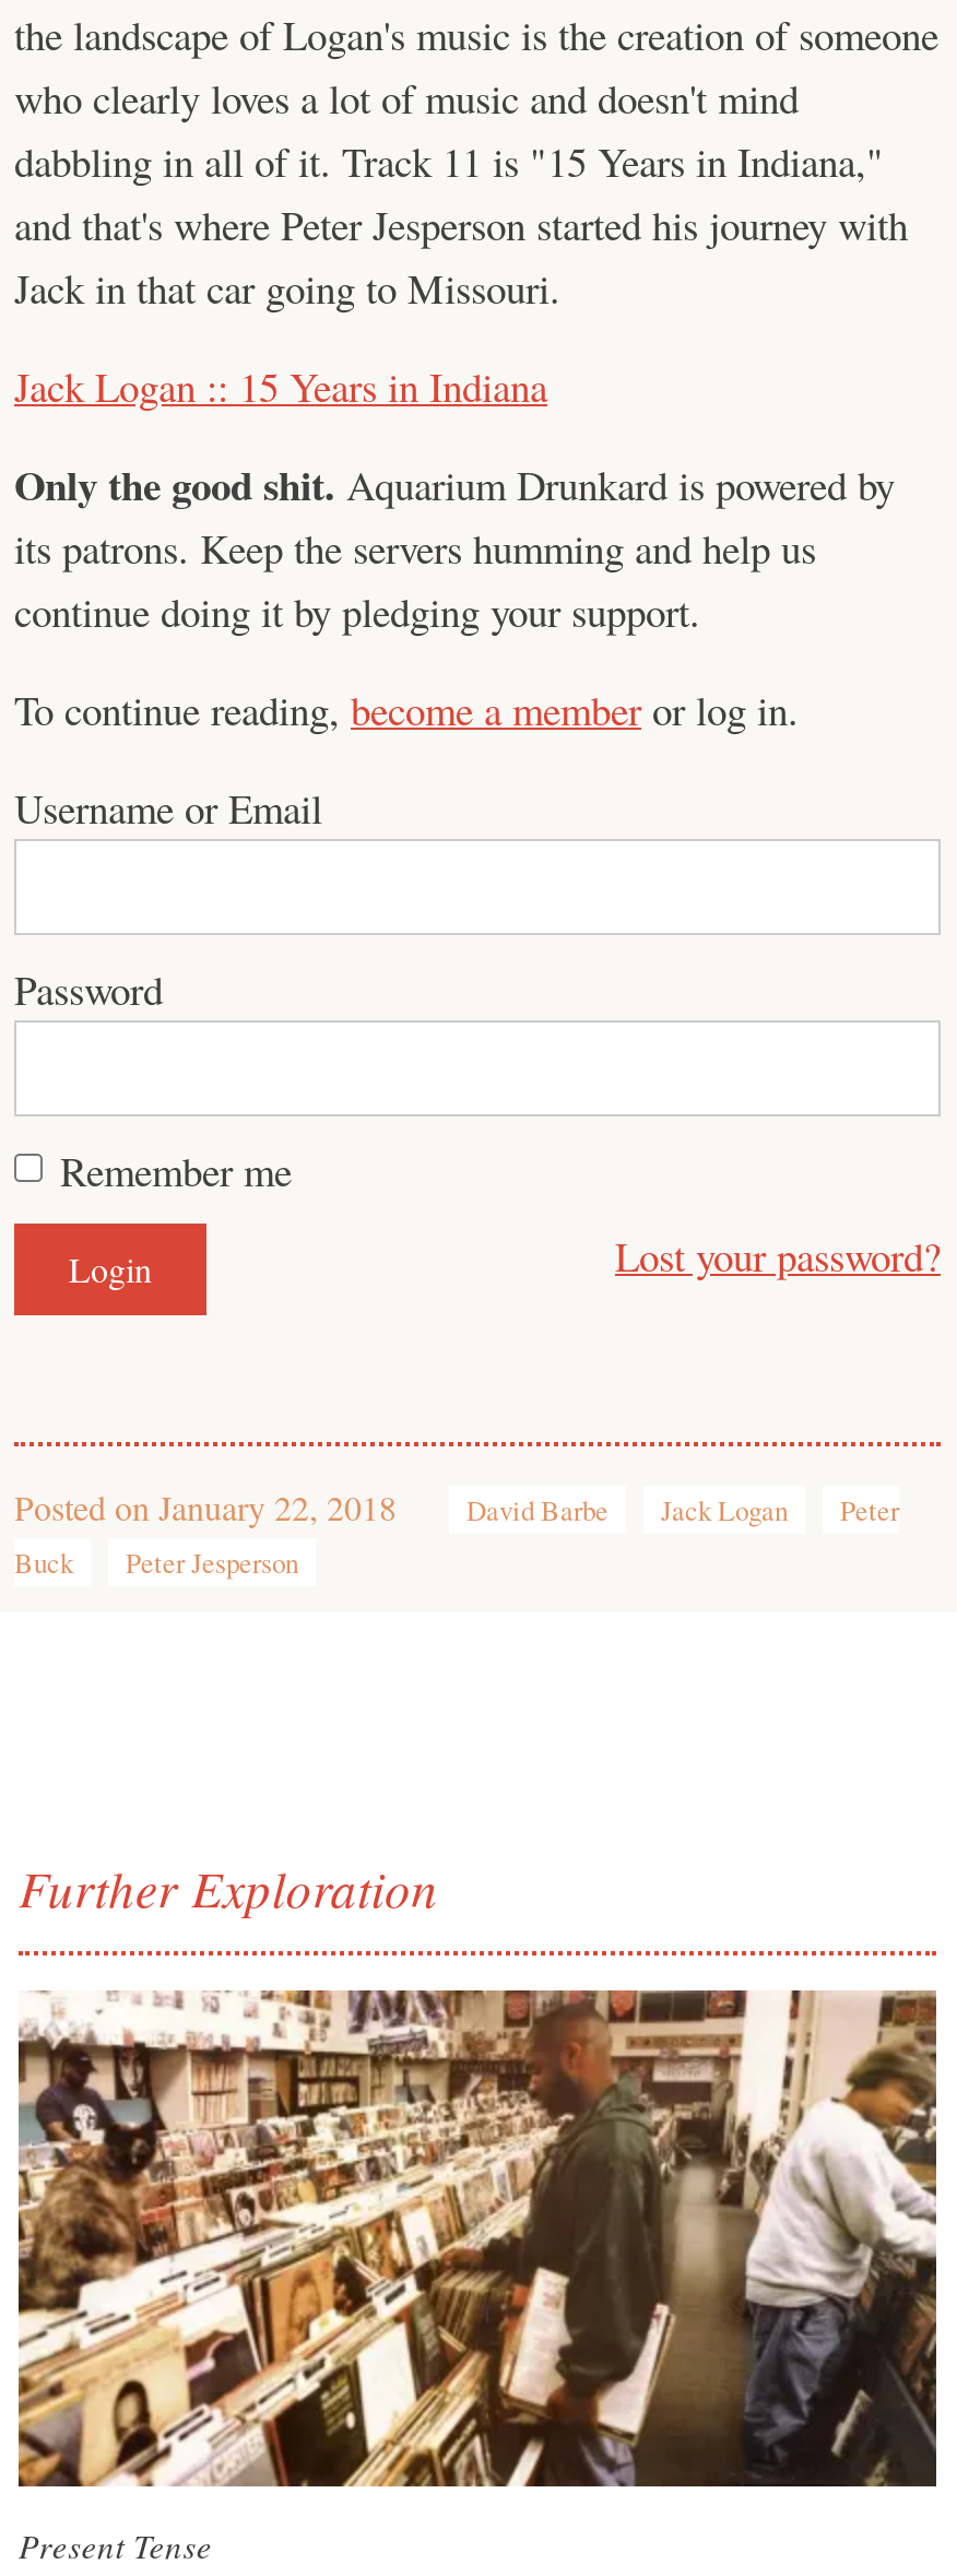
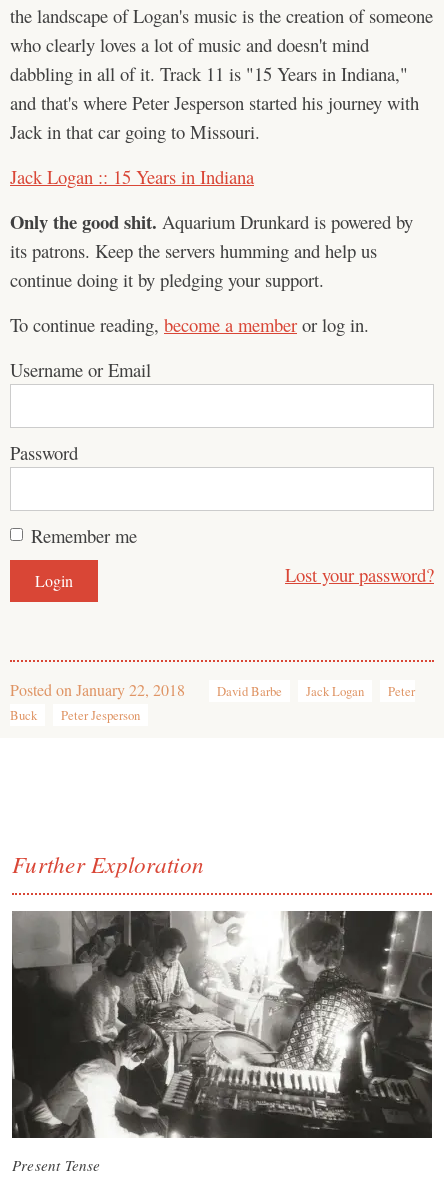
[16,1988,938,2489] [image] -> [11,910,433,1139] [image]

